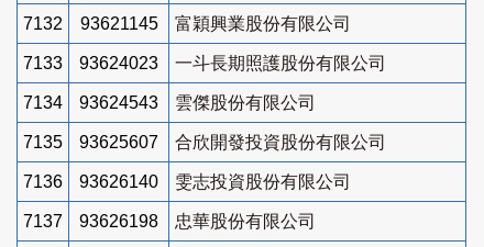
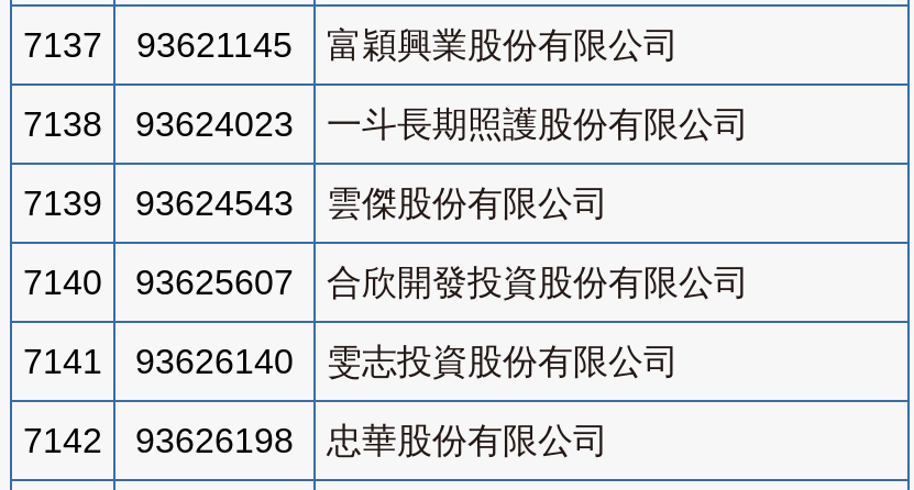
[23,14,351,33] 7132 93621145 富穎興業股份有限公司 -> [23,26,679,64] 7137 93621145 富穎興業股份有限公司
[23,54,386,72] 7133 93624023 一斗長期照護股份有限公司 -> [23,105,749,143] 7138 93624023 一斗長期照護股份有限公司
[23,93,316,112] 7134 93624543 雲傑股份有限公司 -> [23,184,608,222] 7139 93624543 雲傑股份有限公司
[23,133,386,151] 7135 93625607 合欣開發投資股份有限公司 -> [23,263,749,301] 7140 93625607 合欣開發投資股份有限公司
[23,172,351,191] 7136 93626140 雯志投資股份有限公司 -> [23,343,679,380] 7141 93626140 雯志投資股份有限公司
[23,212,316,230] 7137 93626198 忠華股份有限公司 -> [23,422,608,459] 7142 93626198 忠華股份有限公司

